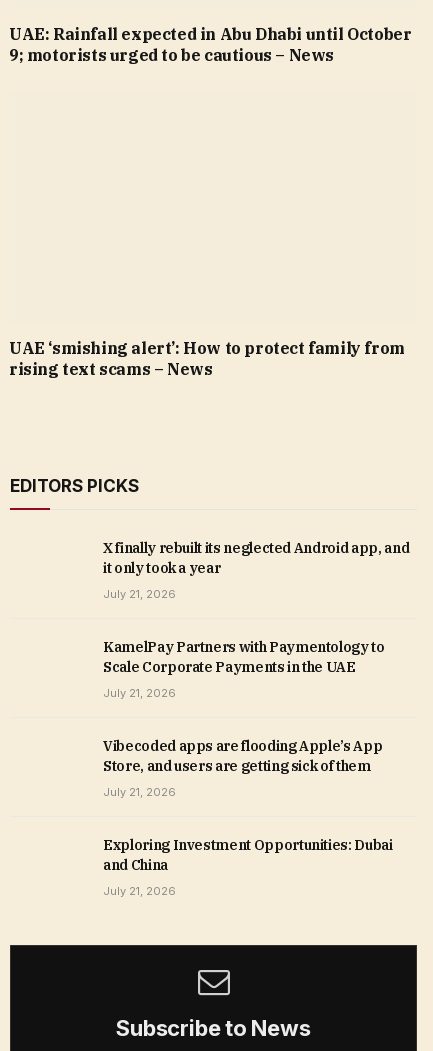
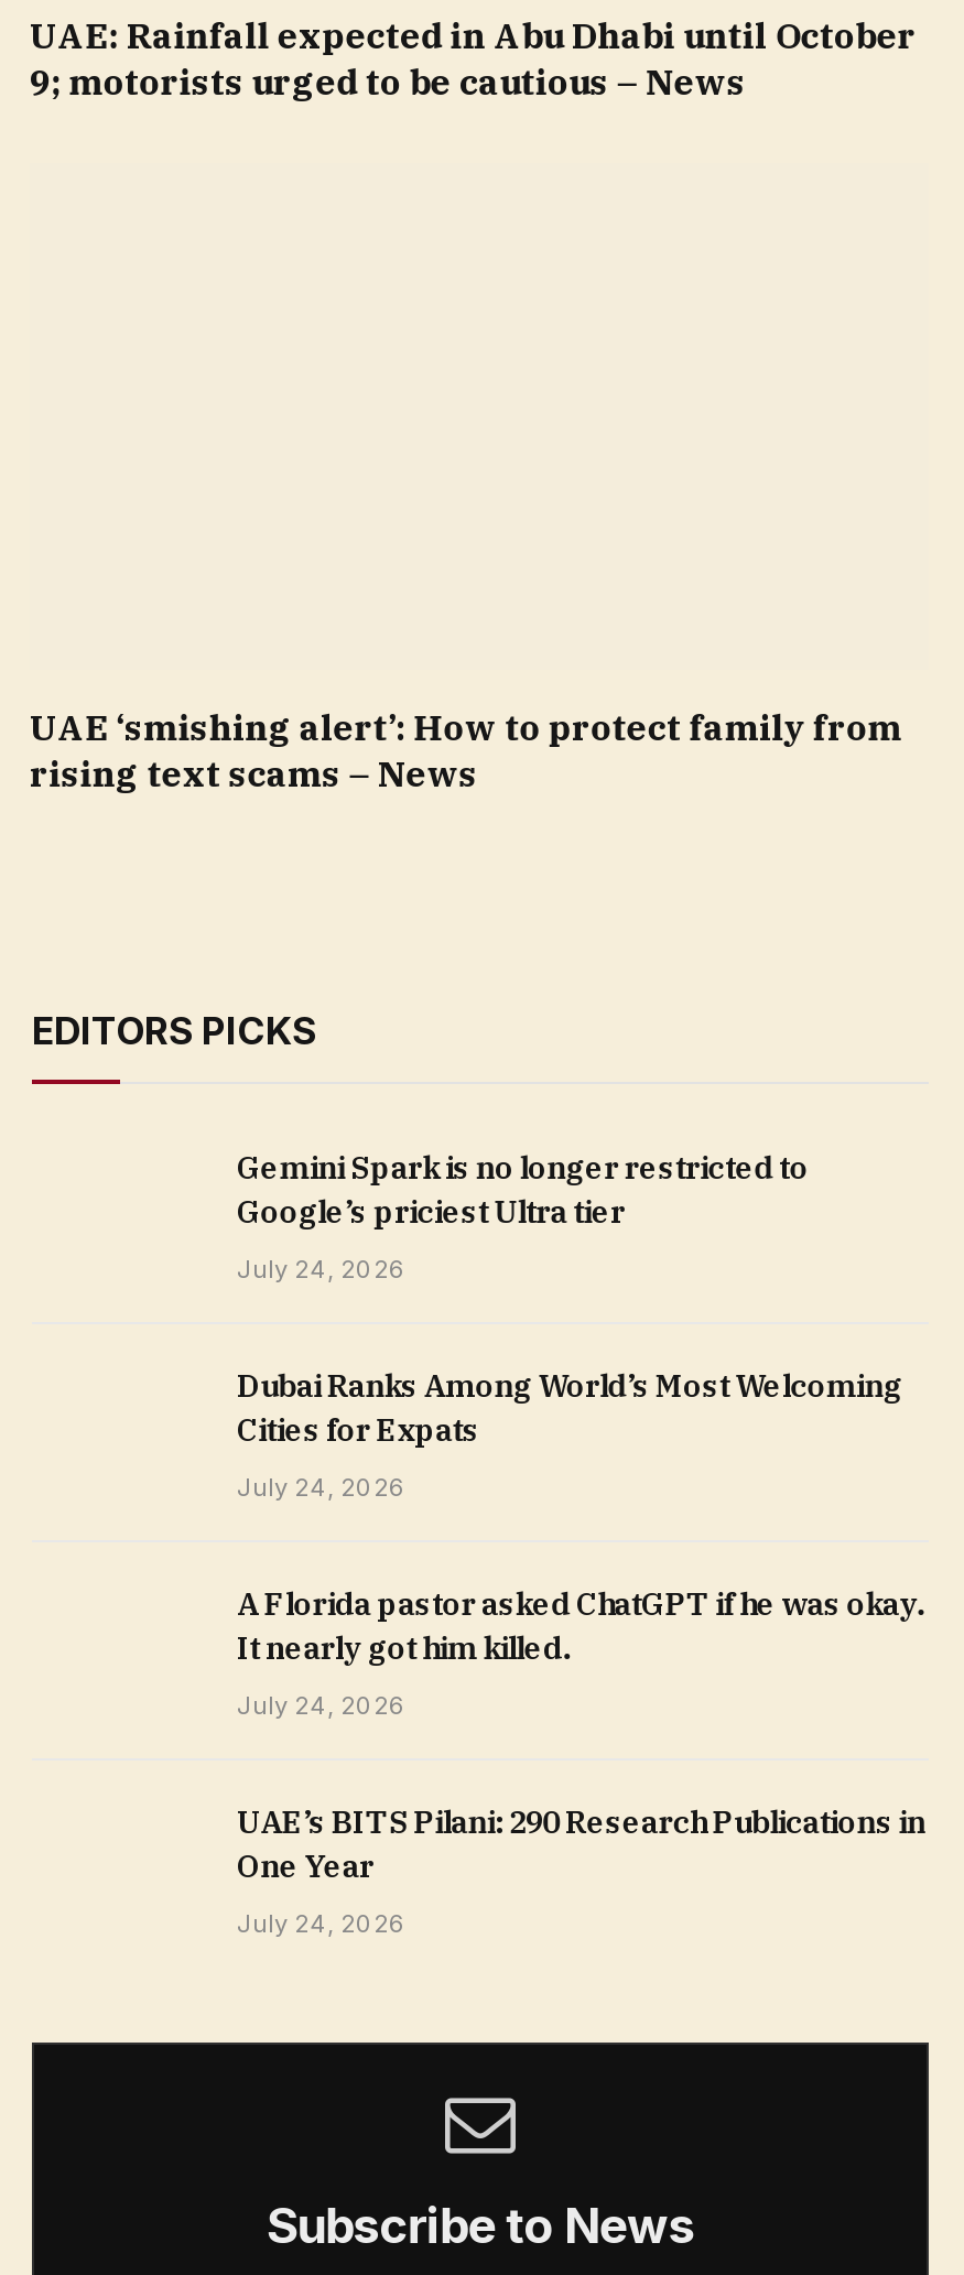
[103,539,409,577] X finally rebuilt its neglected Android app, and | it only took a year -> [237,1147,808,1231] Gemini Spark is no longer restricted to | Google’s priciest Ultra tier
[103,587,176,601] July 21, 2026 -> [237,1253,407,1284] July 24, 2026
[103,638,385,676] KamelPay Partners with Paymentology to | Scale Corporate Payments in the UAE -> [237,1365,902,1449] Dubai Ranks Among World’s Most Welcoming | Cities for Expats
[103,686,176,700] July 21, 2026 -> [237,1471,407,1502] July 24, 2026
[103,737,382,775] Vibecoded apps are flooding Apple’s App | Store, and users are getting sick of them -> [237,1583,924,1667] A Florida pastor asked ChatGPT if he was okay. | It nearly got him killed.
[103,785,176,799] July 21, 2026 -> [237,1689,407,1720] July 24, 2026
[103,836,393,874] Exploring Investment Opportunities: Dubai | and China -> [237,1801,926,1885] UAE’s BITS Pilani: 290 Research Publications in | One Year
[103,884,176,898] July 21, 2026 -> [237,1907,407,1938] July 24, 2026

